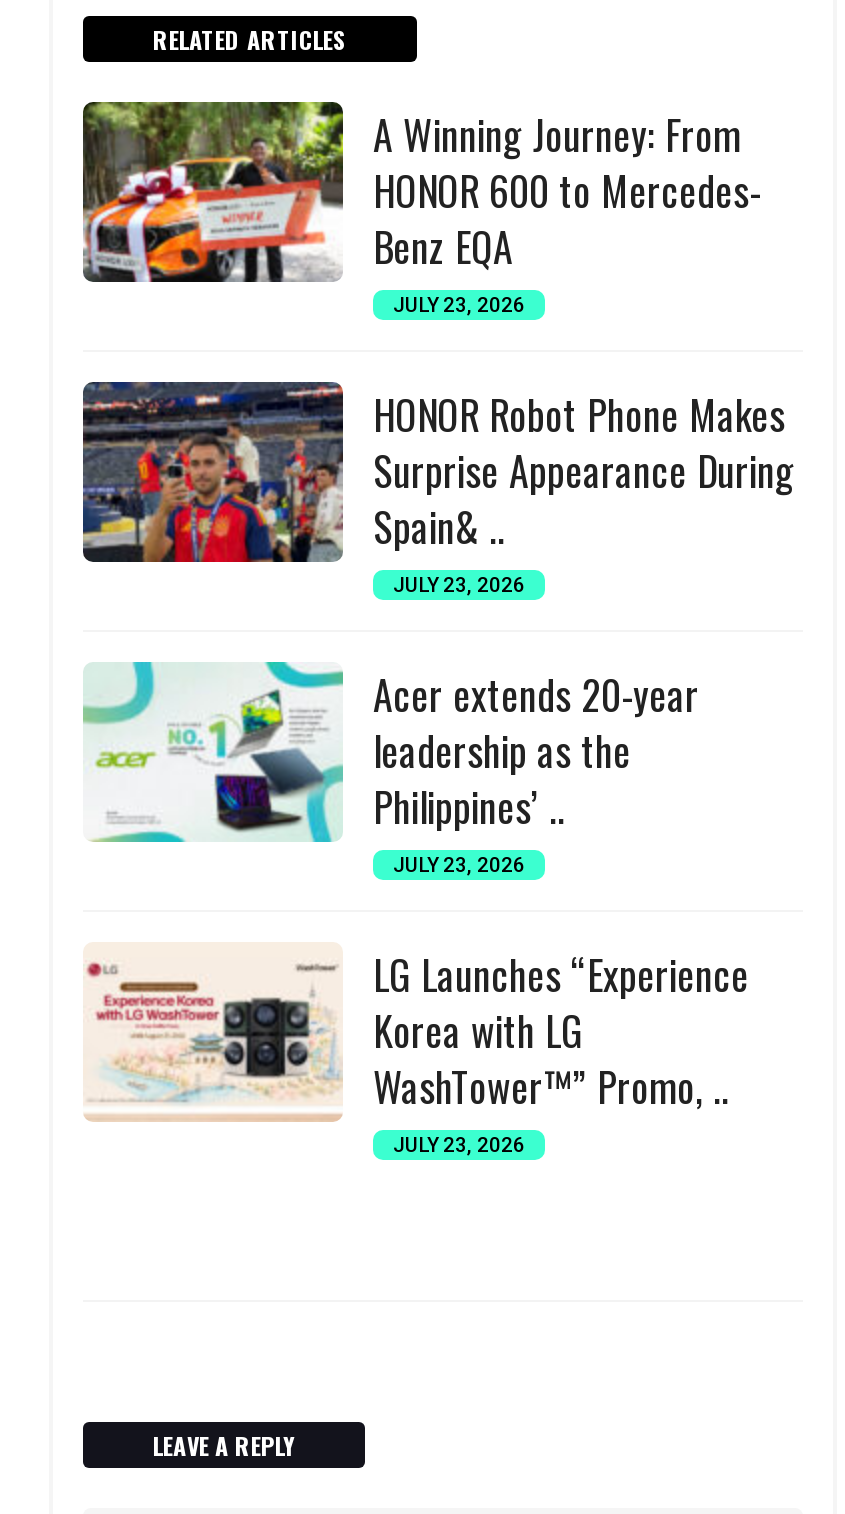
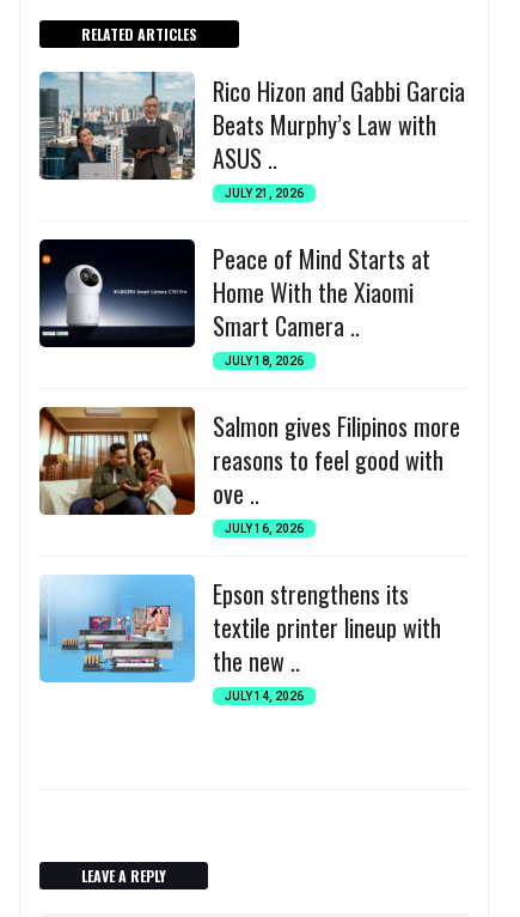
[81,100,761,316] [image] | A Winning Journey: From | HONOR 600 to Mercedes- | Benz EQA | JULY 23, 2026 -> [39,71,465,200] [image] | Rico Hizon and Gabbi Garcia | Beats Murphy’s Law with | ASUS .. | JULY 21, 2026
[81,380,795,596] [image] | HONOR Robot Phone Makes | Surprise Appearance During | Spain& .. | JULY 23, 2026 -> [39,238,430,368] [image] | Peace of Mind Starts at | Home With the Xiaomi | Smart Camera .. | JULY 18, 2026
[83,660,699,876] [image] | Acer extends 20-year | leadership as the | Philippines’ .. | JULY 23, 2026 -> [38,406,460,535] [image] | Salmon gives Filipinos more | reasons to feel good with | ove .. | JULY 16, 2026
[83,942,749,1156] [image] | LG Launches “Experience | Korea with LG | WashTower™” Promo, .. | JULY 23, 2026 -> [38,573,441,703] [image] | Epson strengthens its | textile printer lineup with | the new .. | JULY 14, 2026

